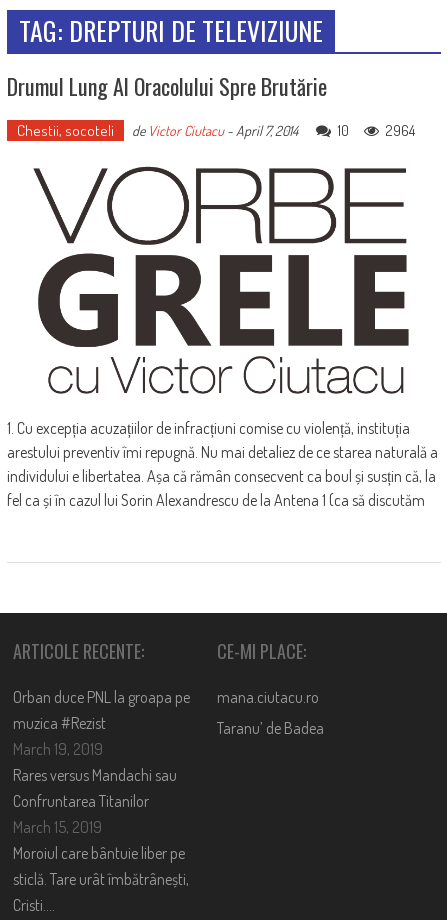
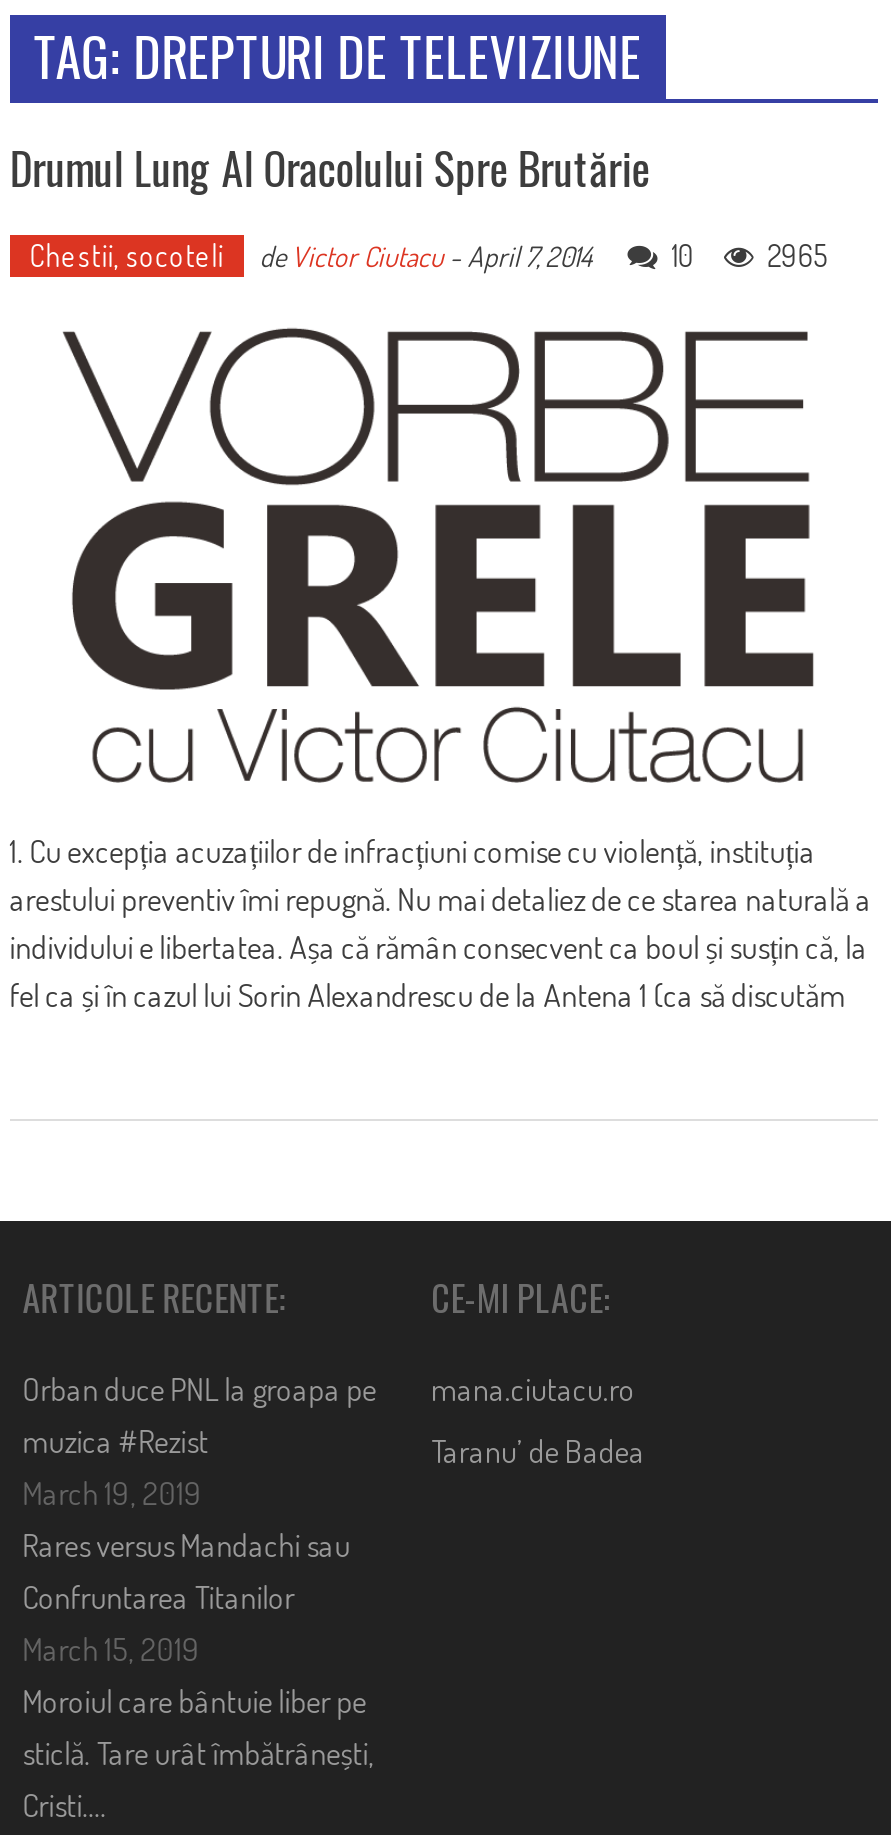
[338,121,415,140] 10 2964 -> [671,238,825,276] 10 2965

